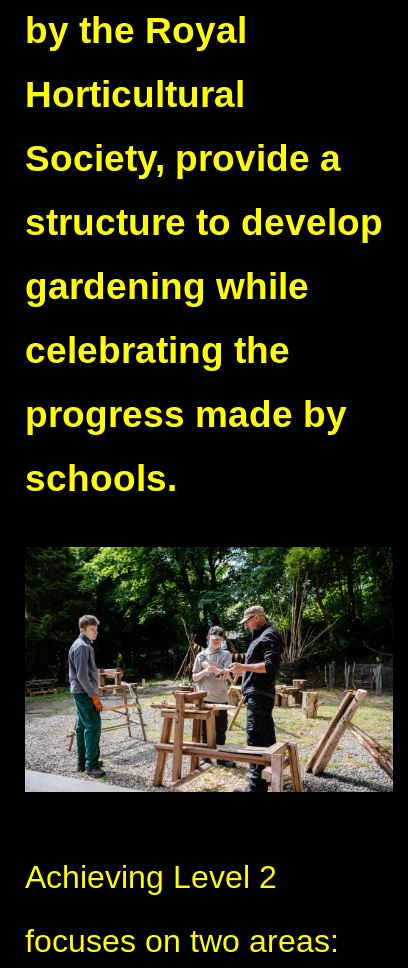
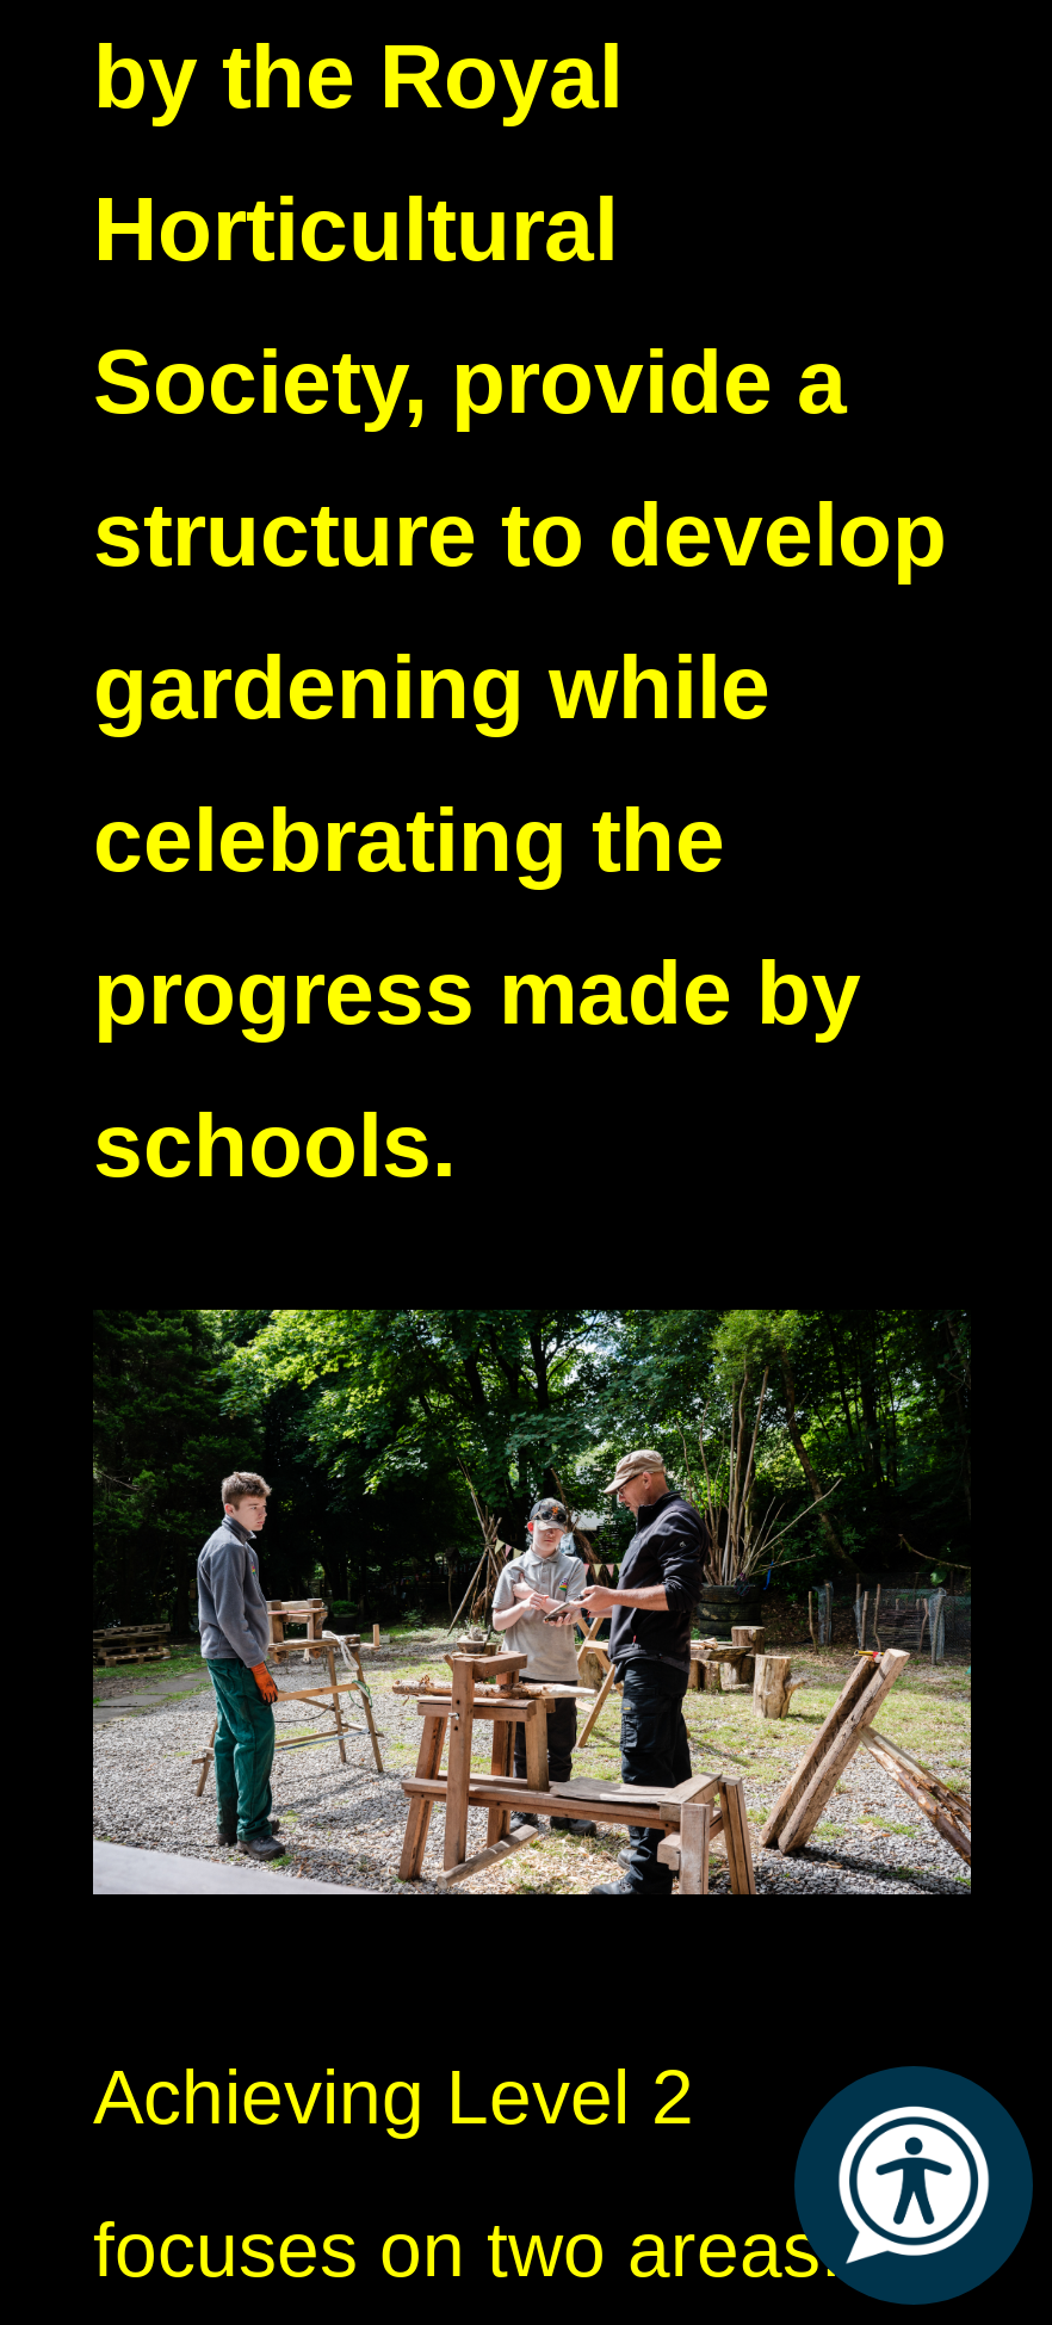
none -> [794,2066,1033,2305] [image]

